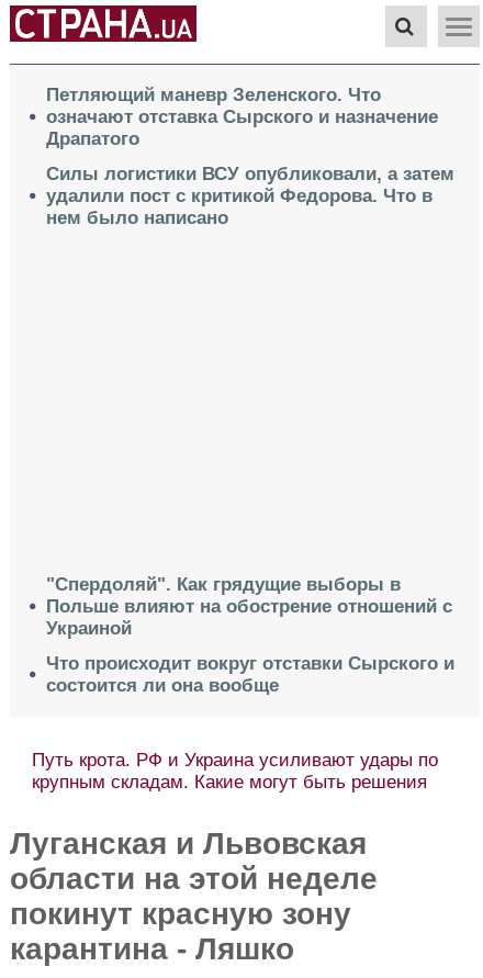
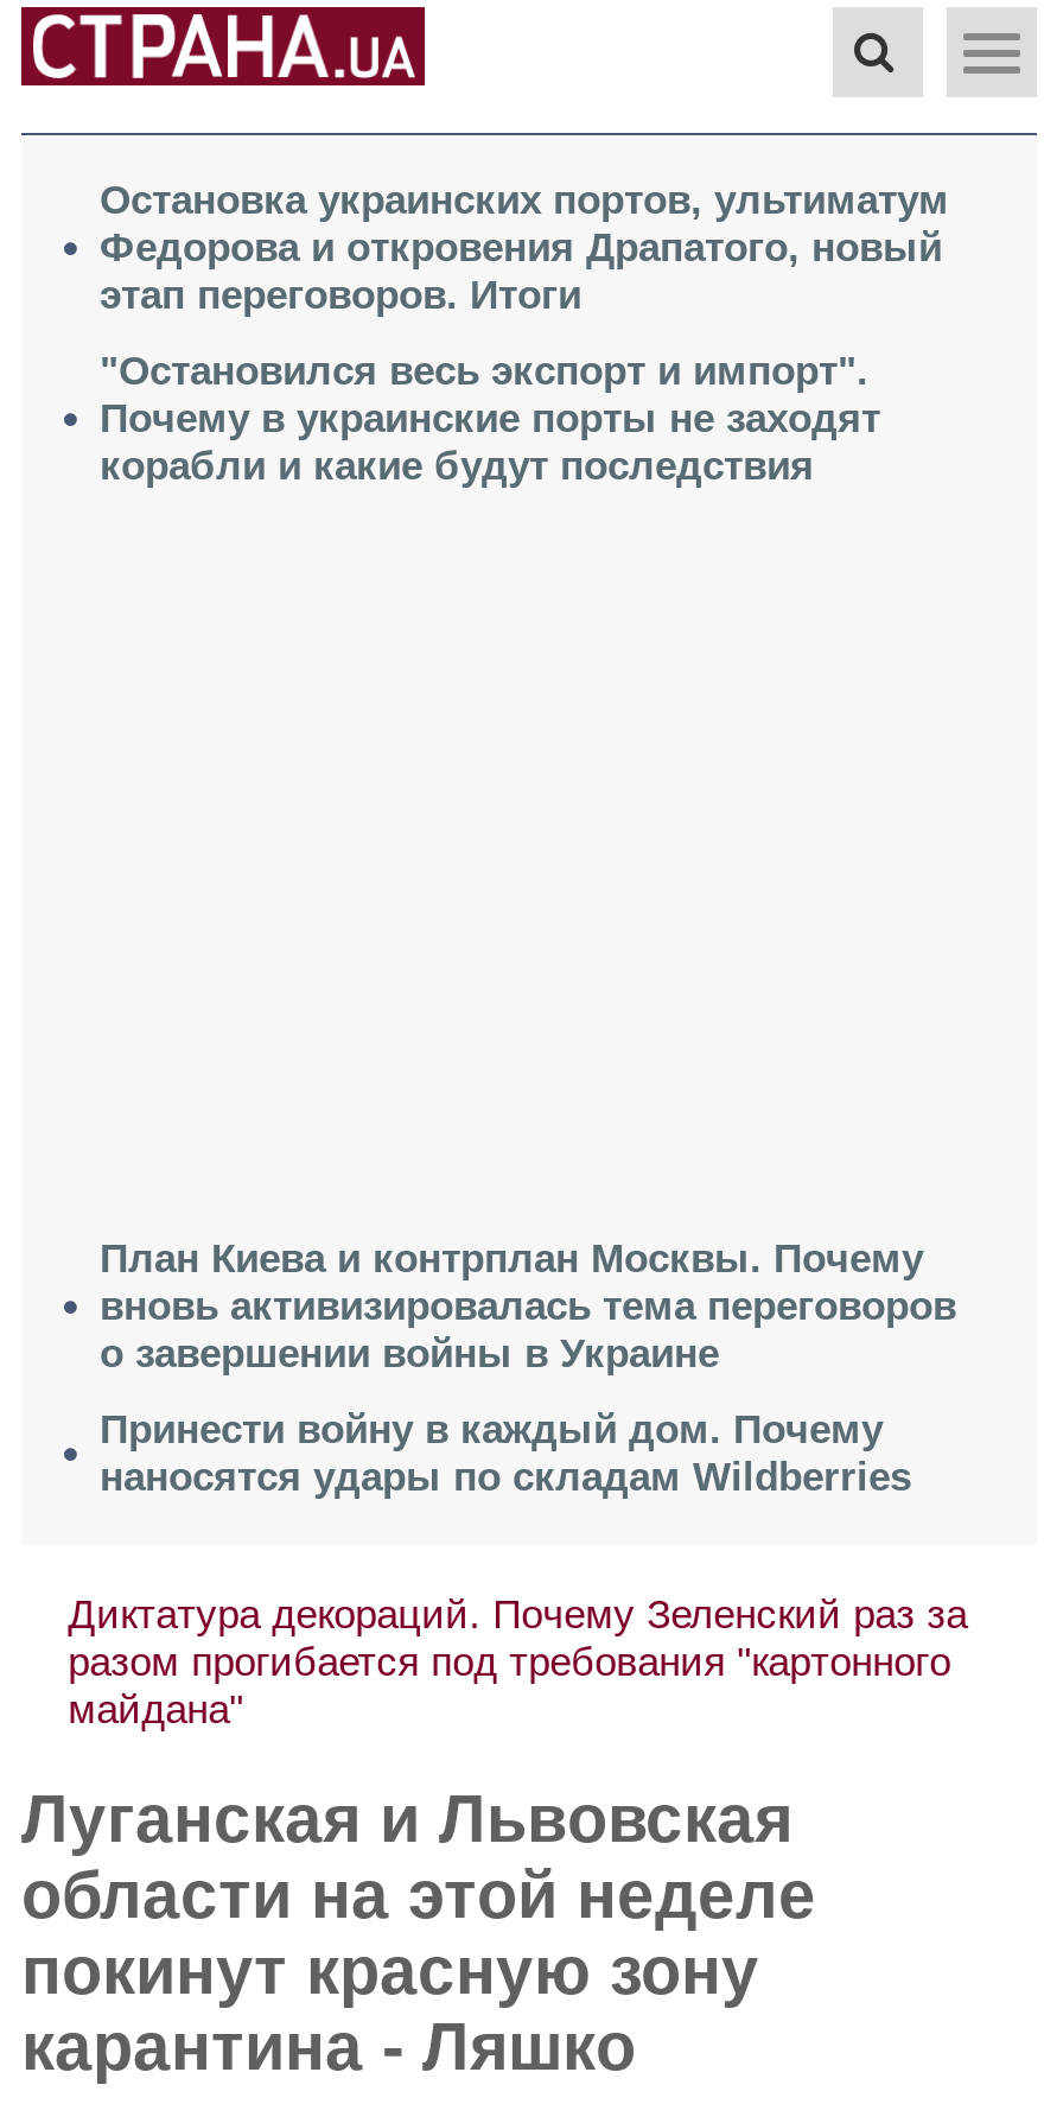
[46,85,438,149] Петляющий маневр Зеленского. Что | означают отставка Сырского и назначение | Драпатого -> [100,178,949,318] Остановка украинских портов, ультиматум | Федорова и откровения Драпатого, новый | этап переговоров. Итоги
[46,164,454,228] Силы логистики ВСУ опубликовали, а затем | удалили пост с критикой Федорова. Что в | нем было написано -> [100,349,880,489] "Остановился весь экспорт и импорт". | Почему в украинские порты не заходят | корабли и какие будут последствия
[46,574,452,639] "Спердоляй". Как грядущие выборы в | Польше влияют на обострение отношений с | Украиной -> [100,1237,956,1377] План Киева и контрплан Москвы. Почему | вновь активизировалась тема переговоров | о завершении войны в Украине
[46,653,454,696] Что происходит вокруг отставки Сырского и | состоится ли она вообще -> [100,1407,911,1500] Принести войну в каждый дом. Почему | наносятся удары по складам Wildberries
[31,750,438,792] Путь крота. РФ и Украина усиливают удары по | крупным складам. Какие могут быть решения -> [68,1593,967,1733] Диктатура декораций. Почему Зеленский раз за | разом прогибается под требования "картонного | майдана"

